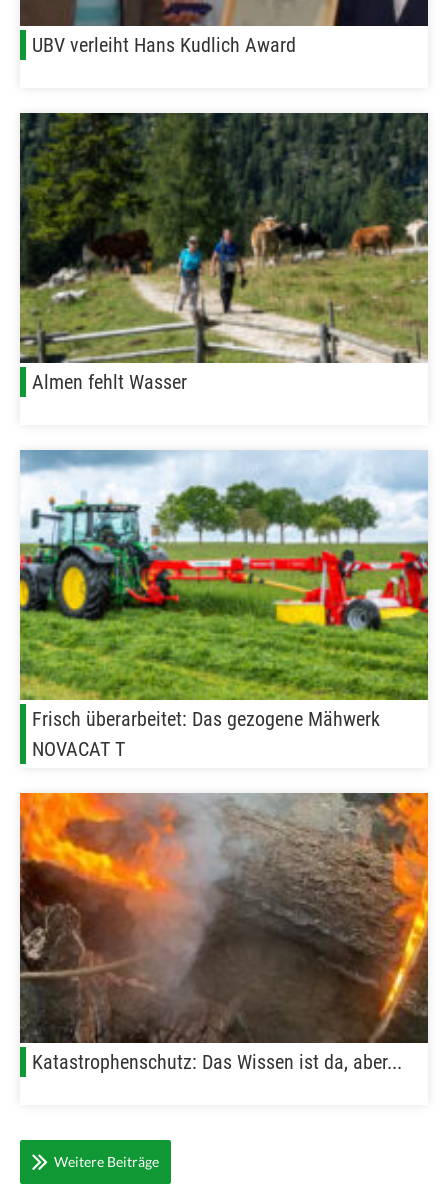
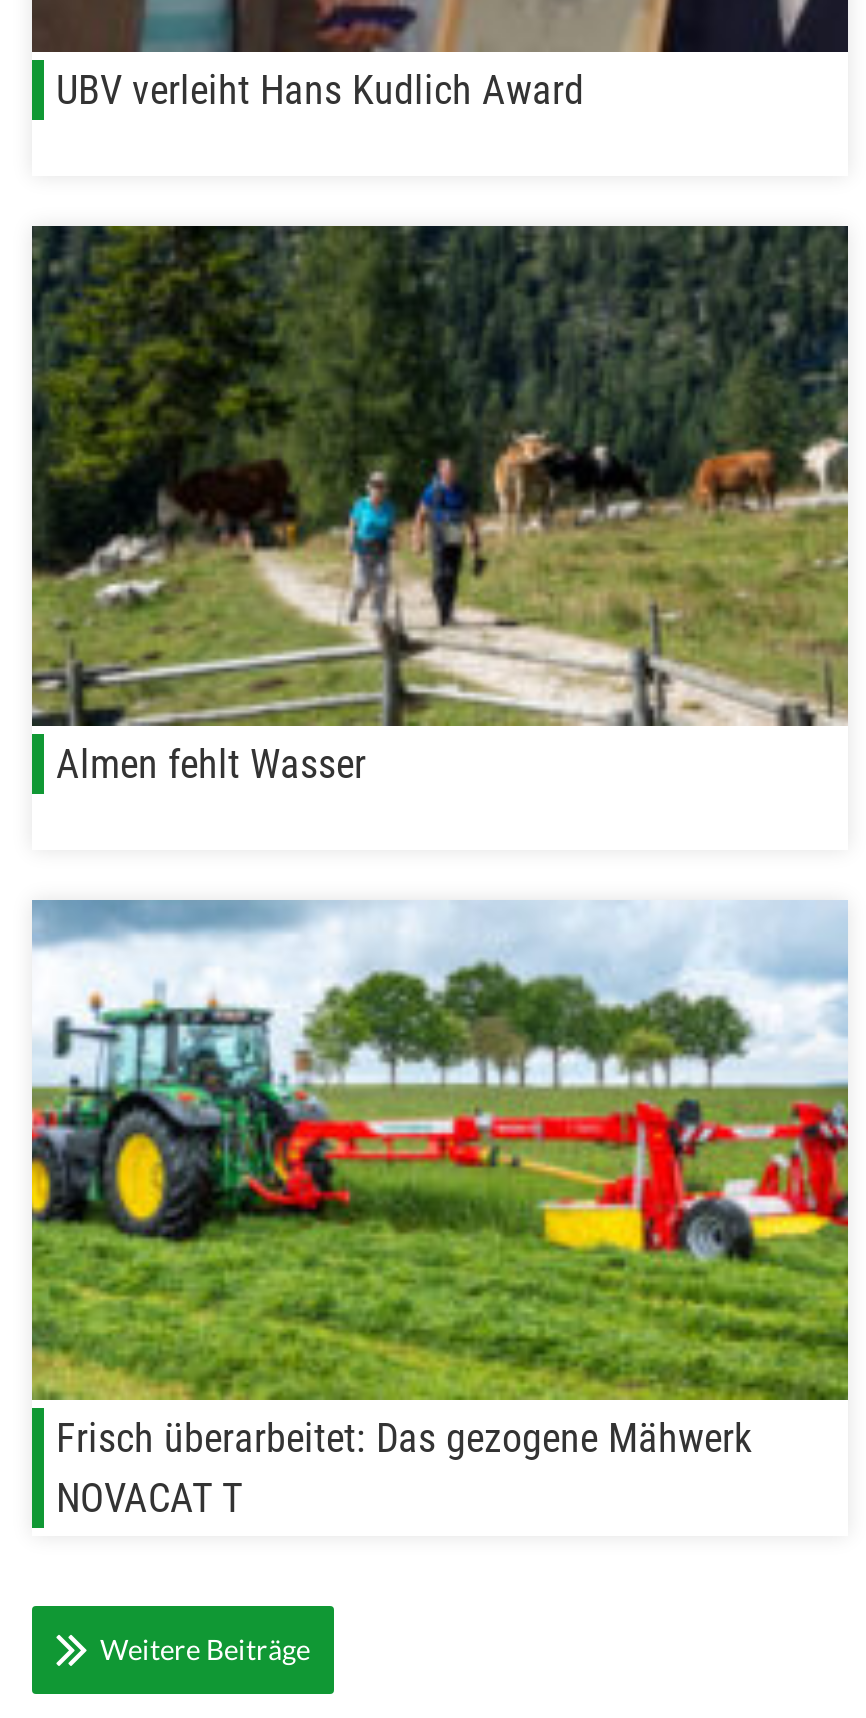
[19,792,429,1074] [image] | Katastrophenschutz: Das Wissen ist da, aber... -> none

